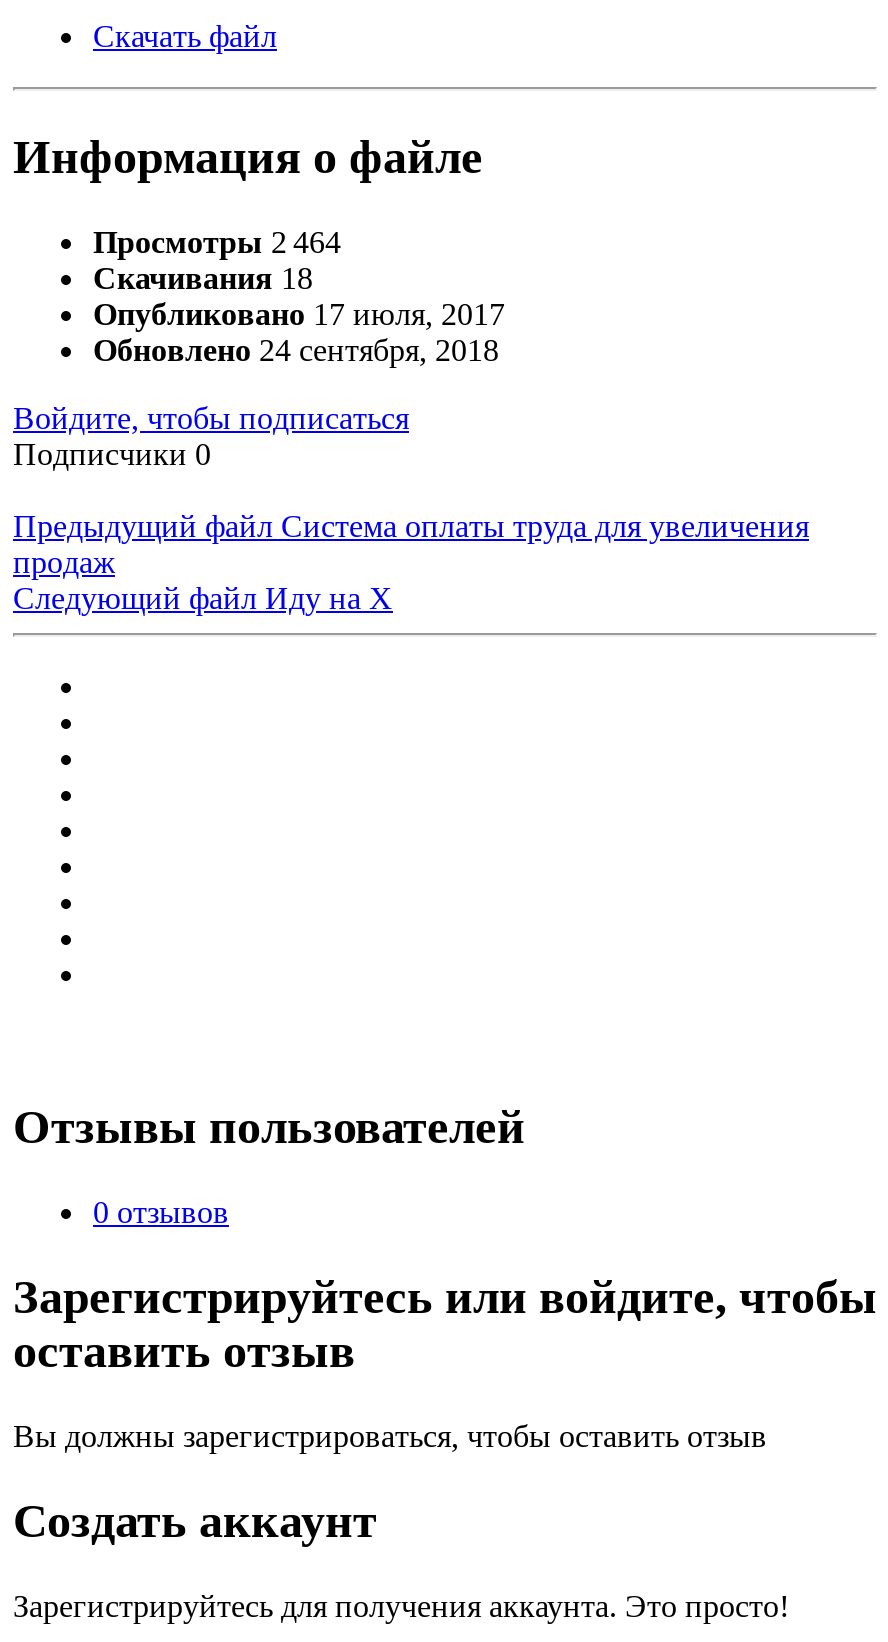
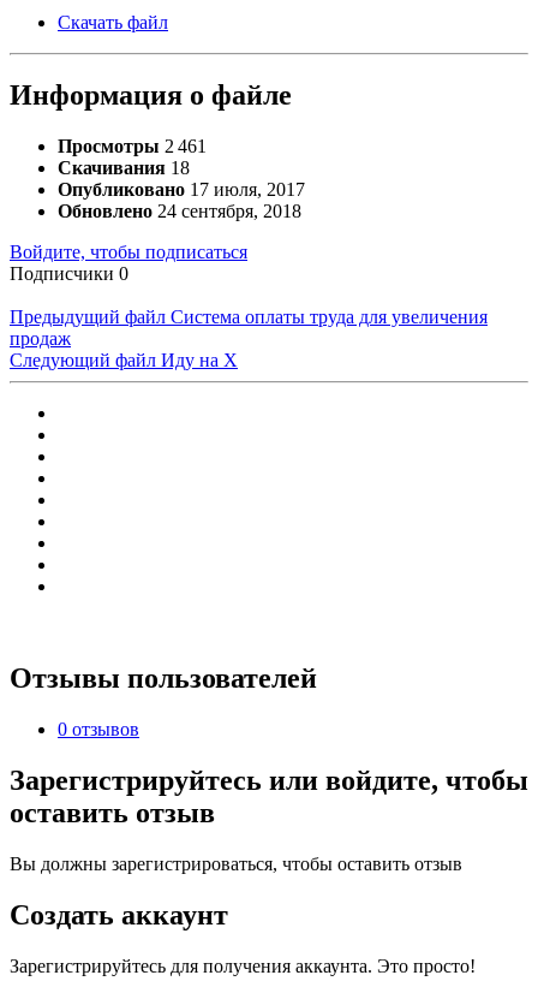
[93,225,341,259] Просмотры 2 464 -> [58,136,207,156] Просмотры 2 461

